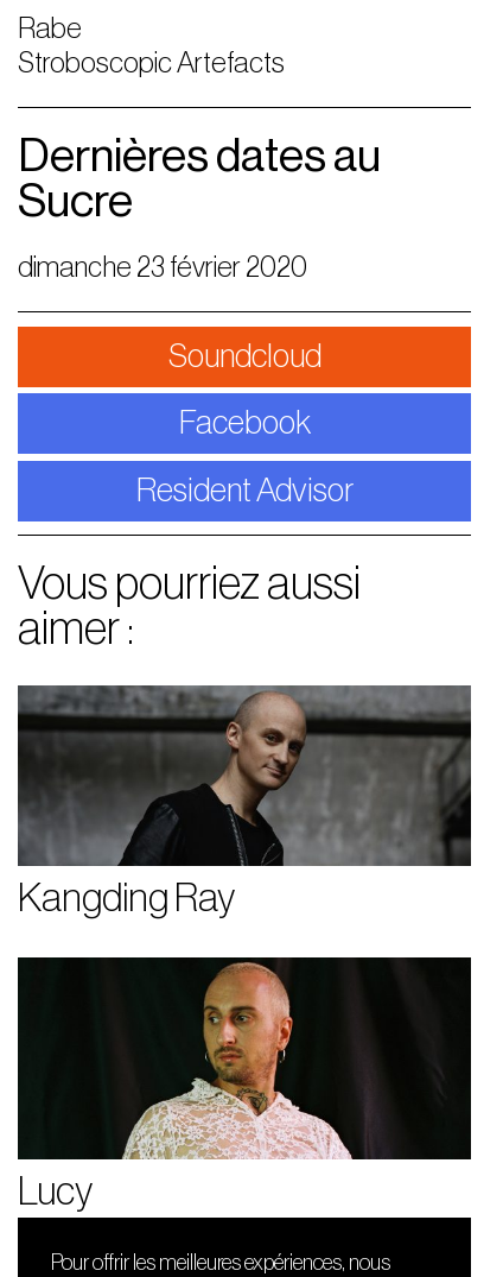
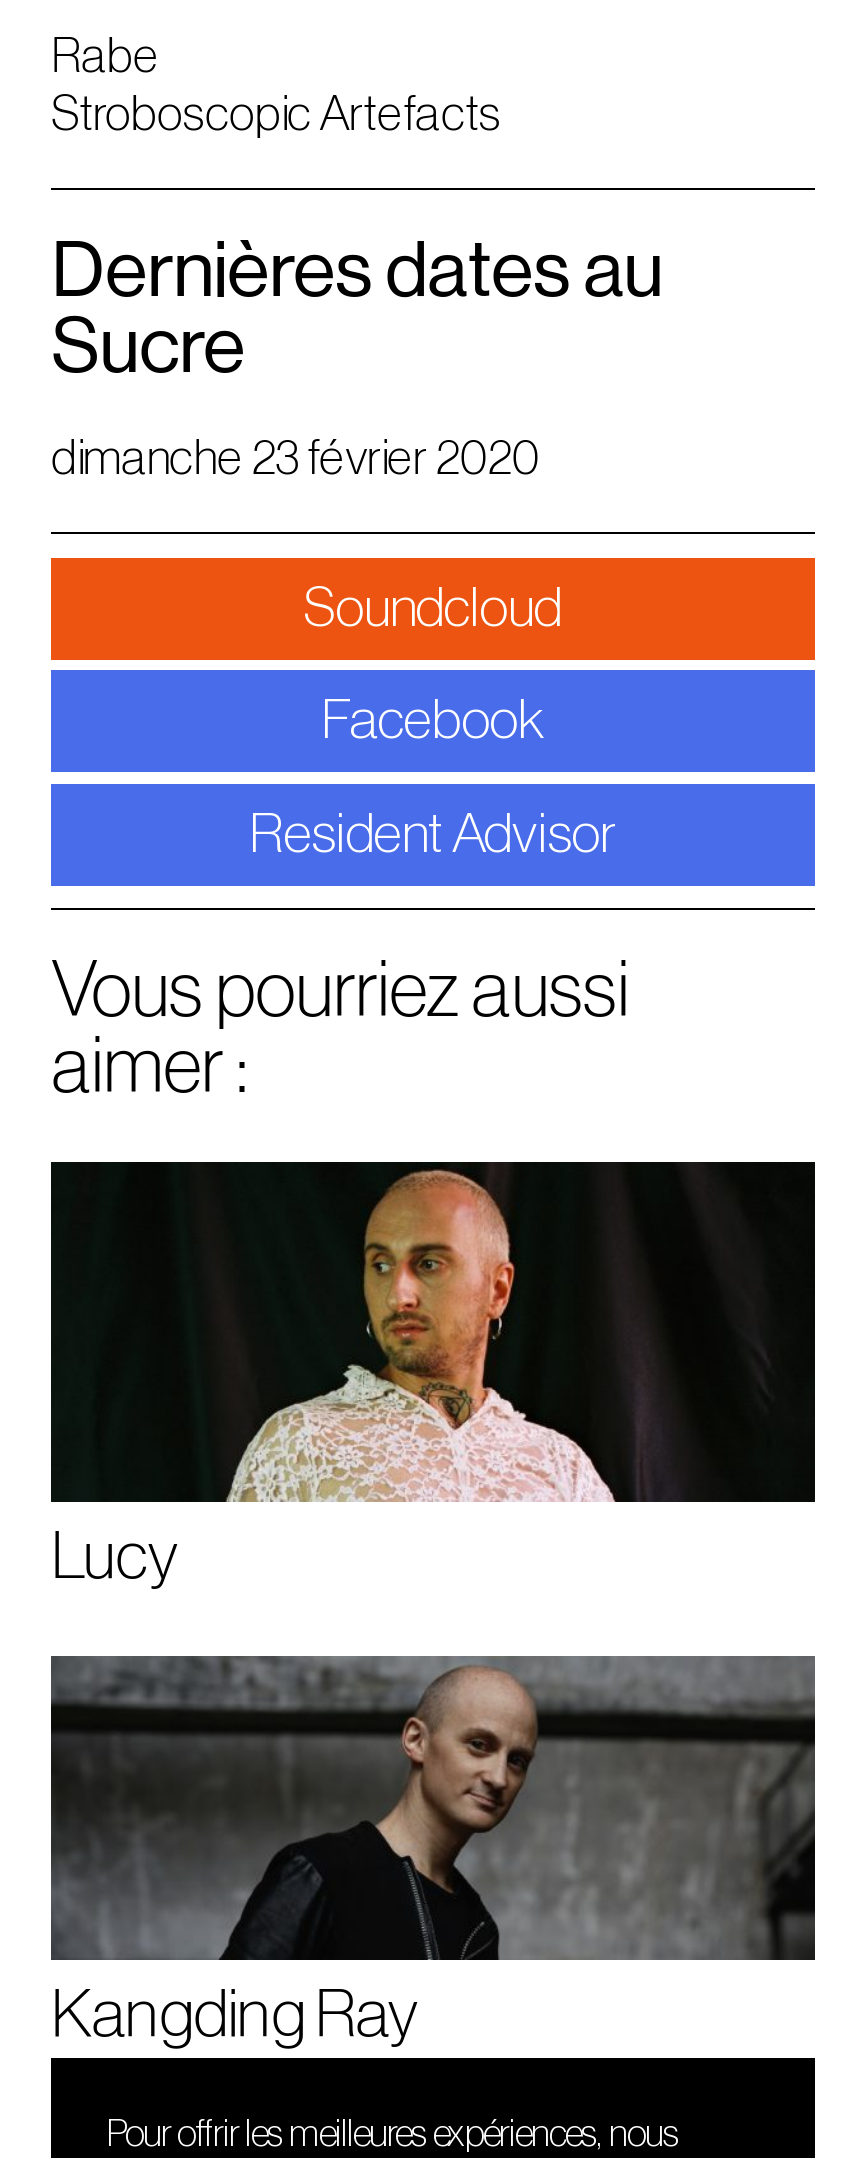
moved [17,684,472,918] -> [49,1654,817,2048]: [image] | Kangding Ray
moved [18,956,471,1212] -> [49,1160,817,1590]: [image] | Lucy

